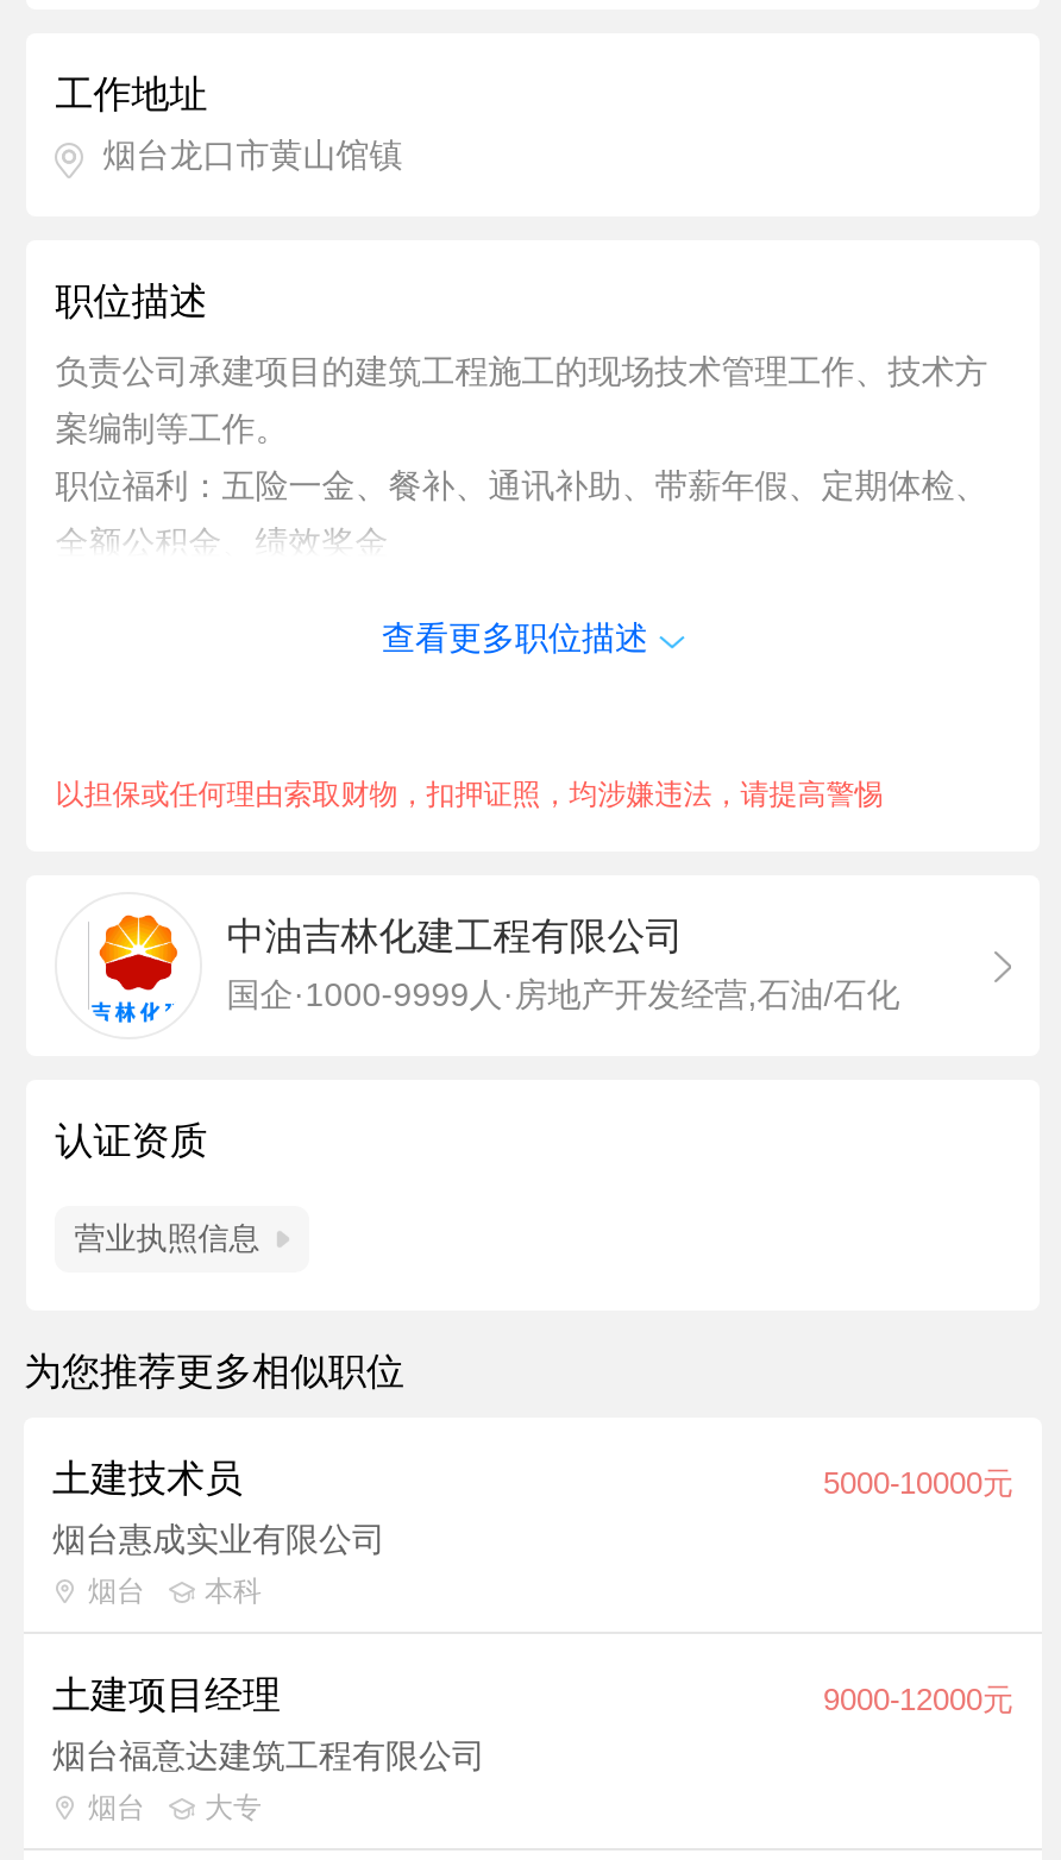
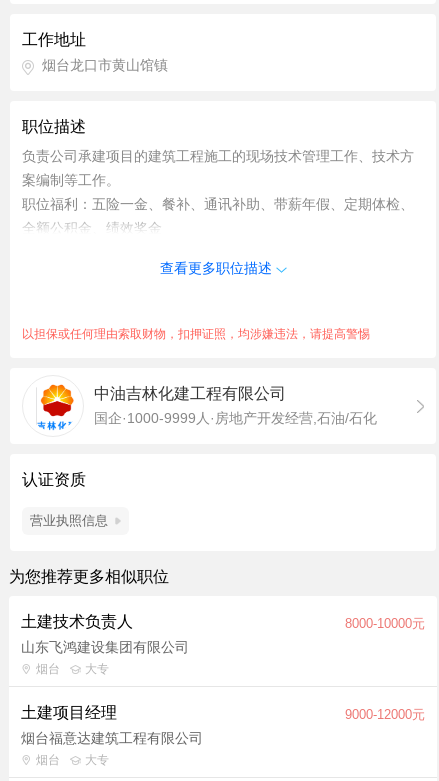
[52,1458,1013,1501] 土建技术员 | 5000-10000元 -> [21,613,425,631] 土建技术负责人 | 8000-10000元
[52,1520,385,1558] 烟台惠成实业有限公司 -> [21,639,189,655] 山东飞鸿建设集团有限公司
[205,1575,262,1608] 本科 -> [85,662,109,676] 大专

